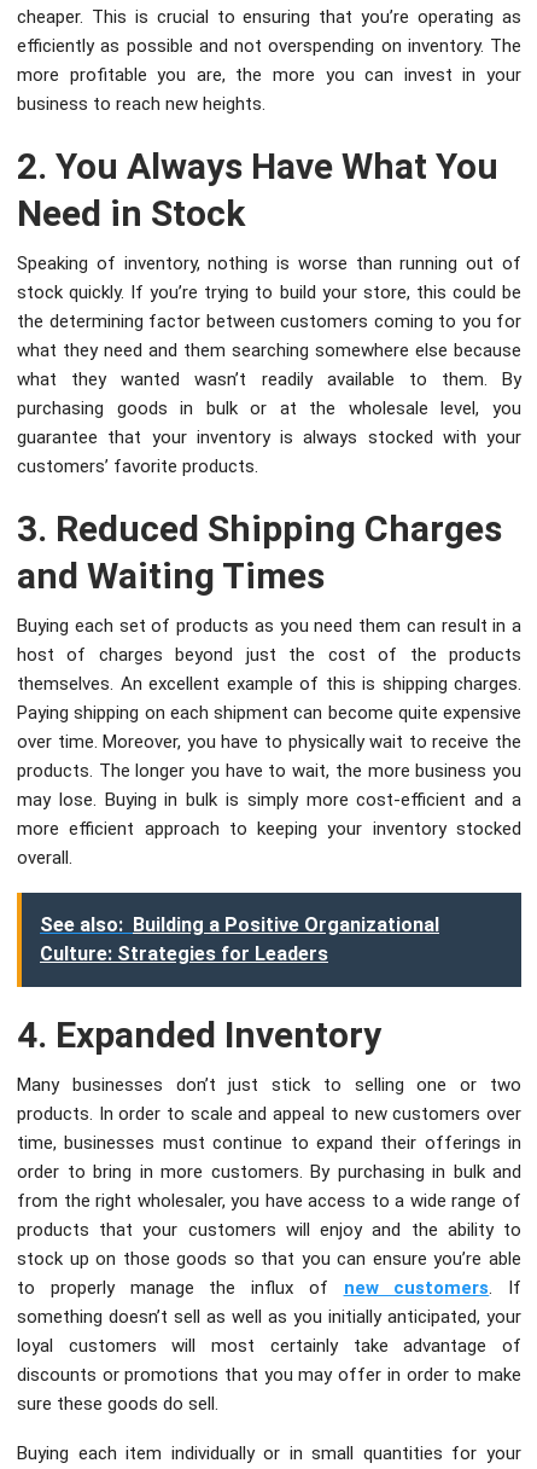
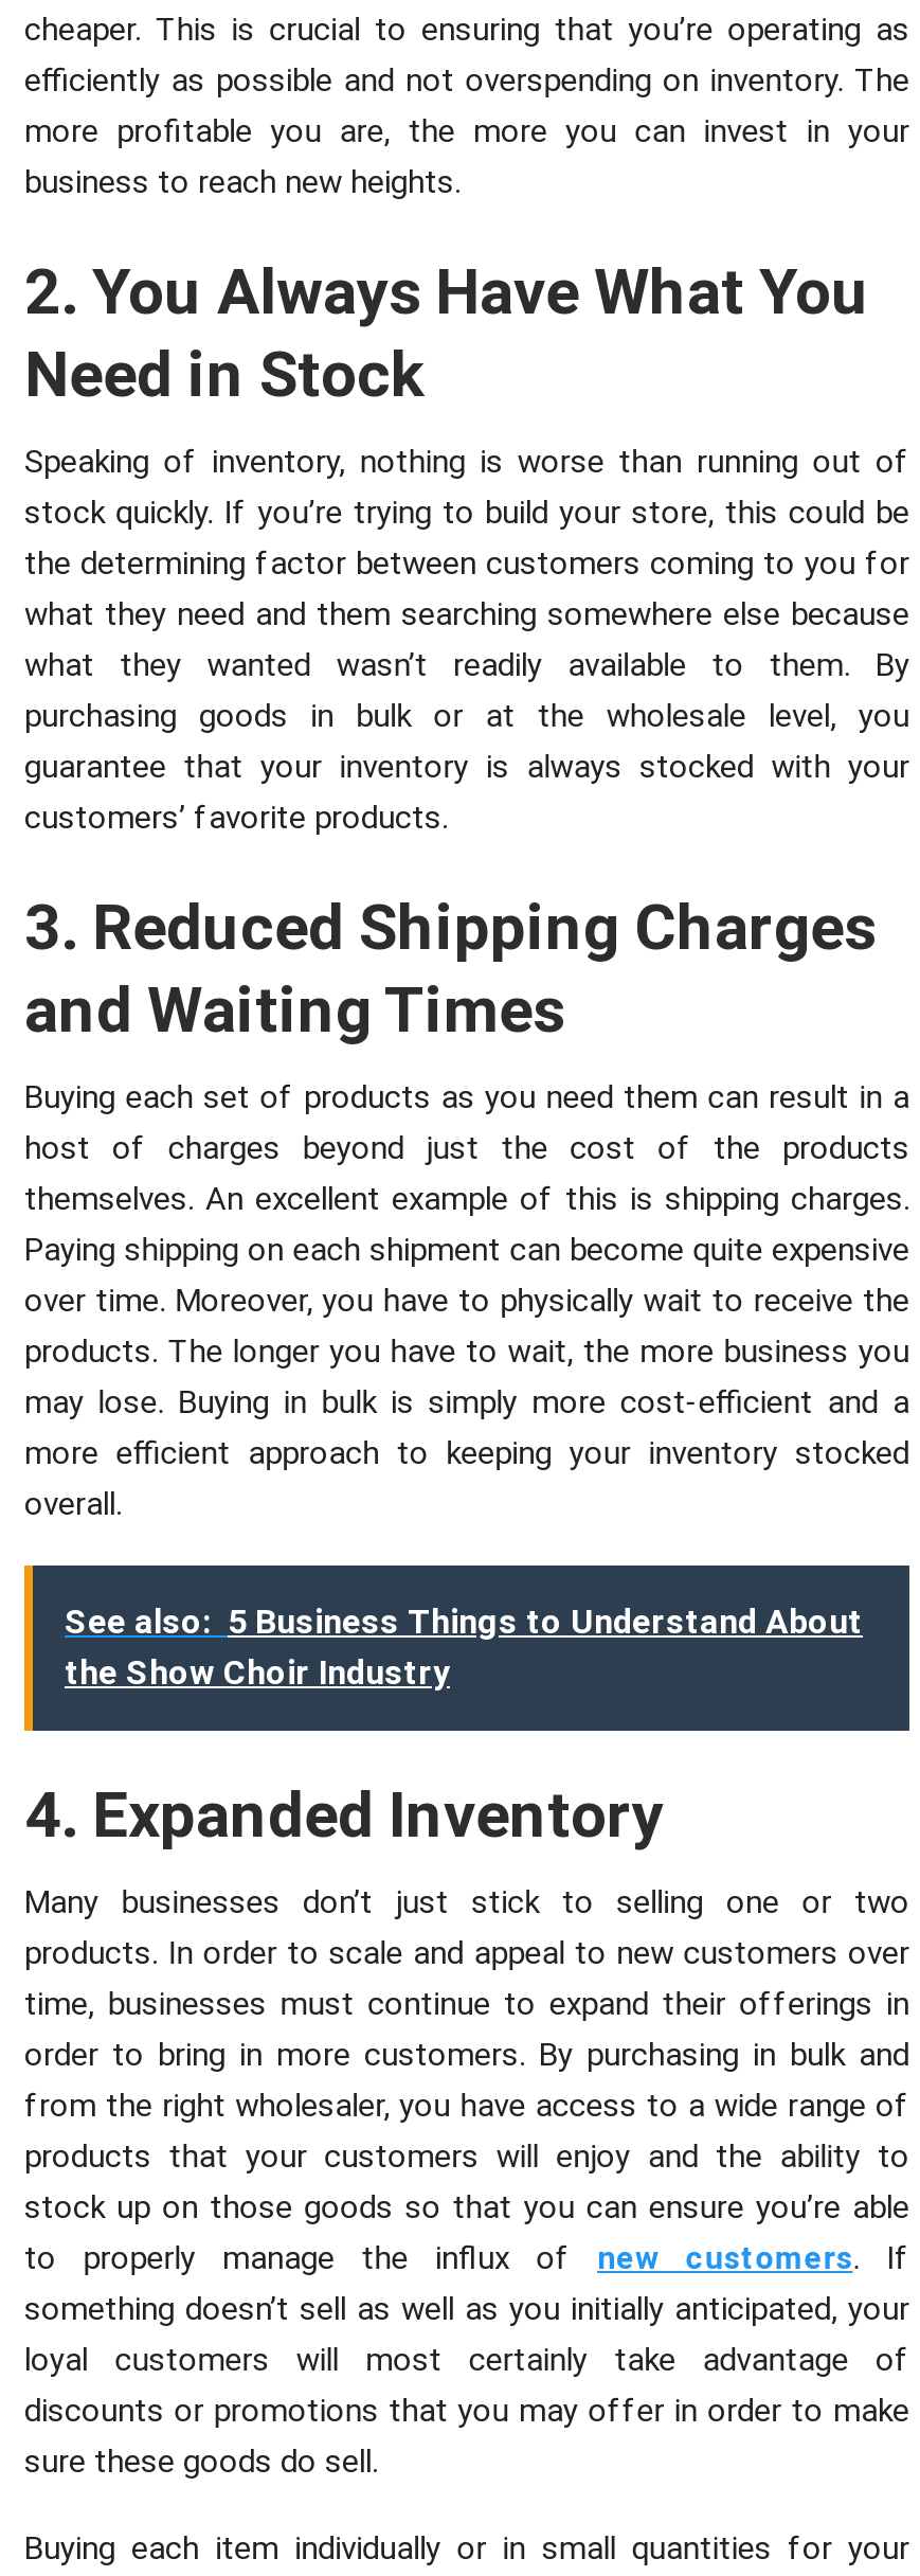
[40,913,439,965] See also: Building a Positive Organizational | Culture: Strategies for Leaders -> [65,1601,863,1692] See also: 5 Business Things to Understand About | the Show Choir Industry

